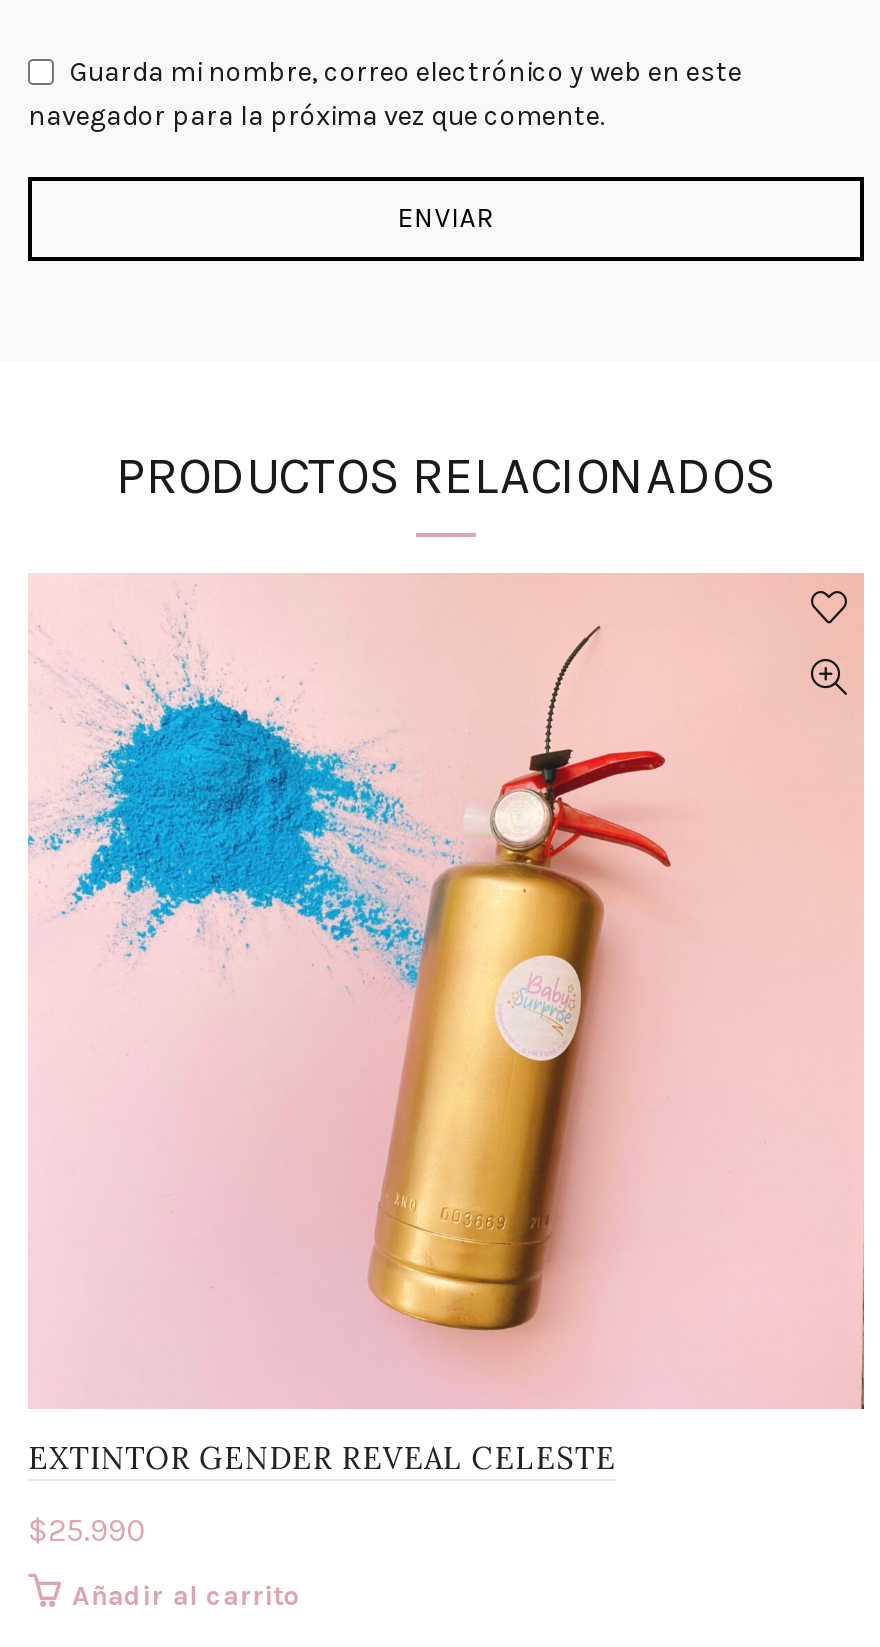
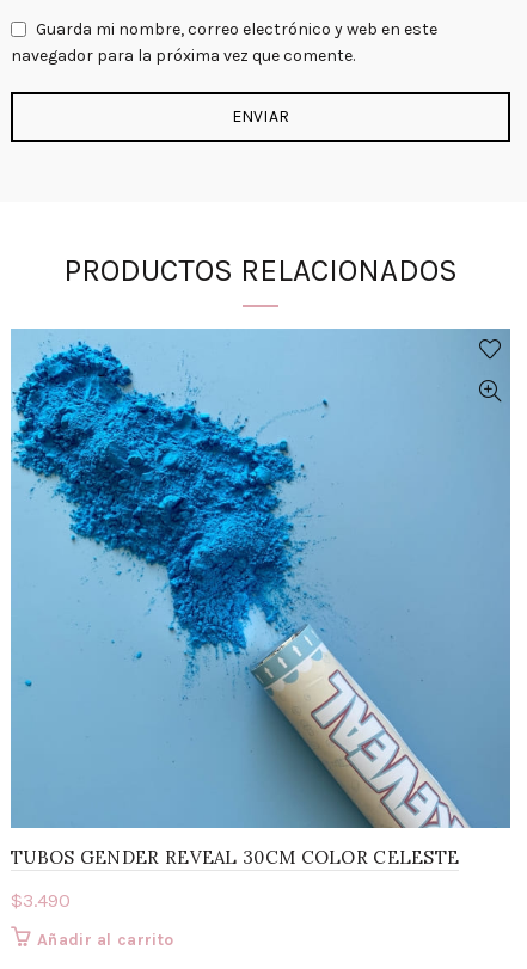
[28,573,866,1477] [image] | EXTINTOR GENDER REVEAL CELESTE -> [10,327,511,869] [image] | TUBOS GENDER REVEAL 30CM COLOR CELESTE
[28,1511,146,1549] $25.990 -> [11,889,71,912] $3.490

